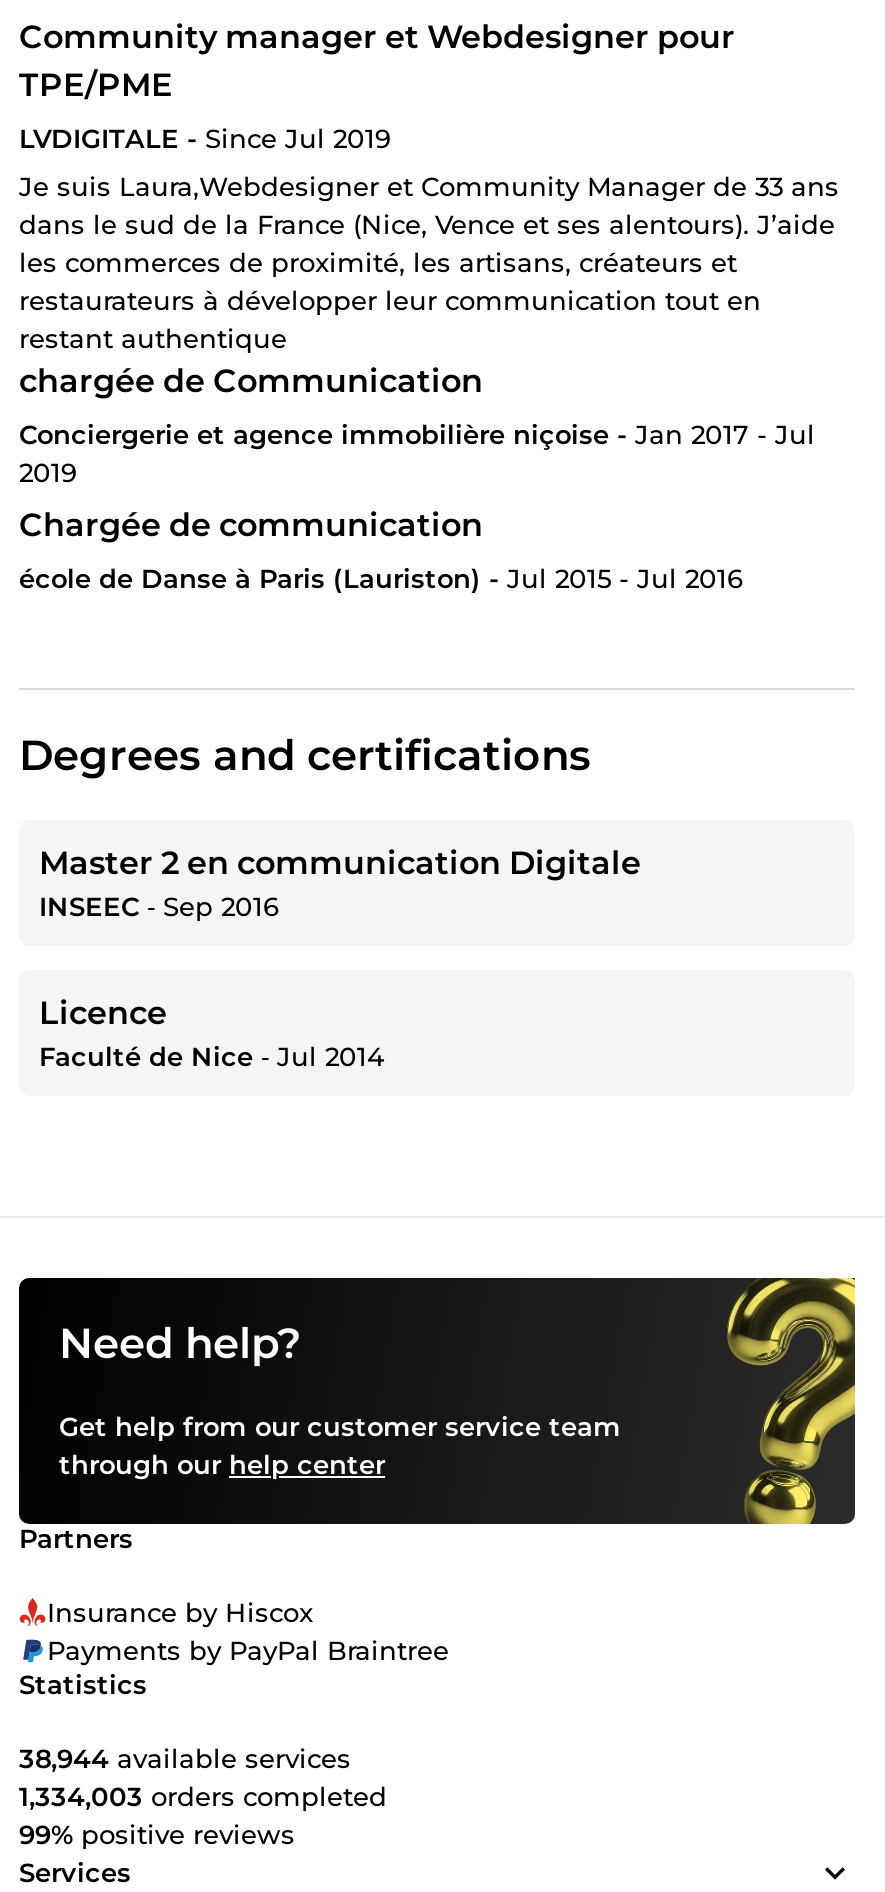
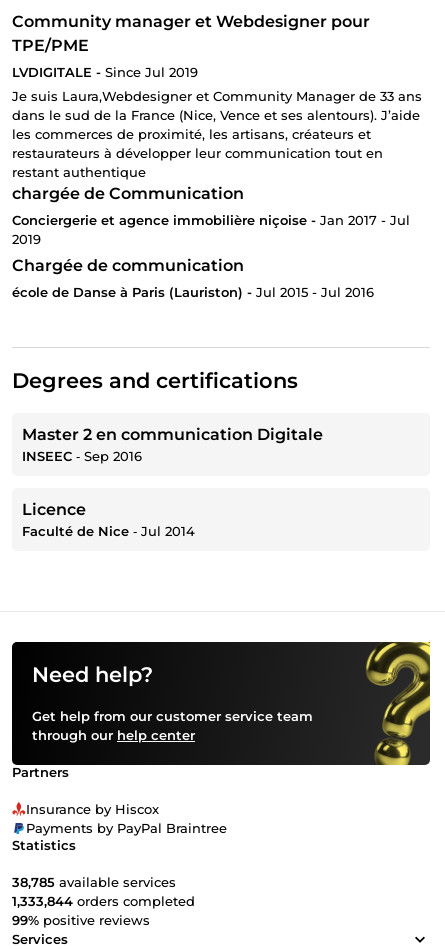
[19,1741,351,1773] 38,944 available services -> [12,873,176,889] 38,785 available services
[19,1779,387,1811] 1,334,003 orders completed -> [12,892,195,908] 1,333,844 orders completed

